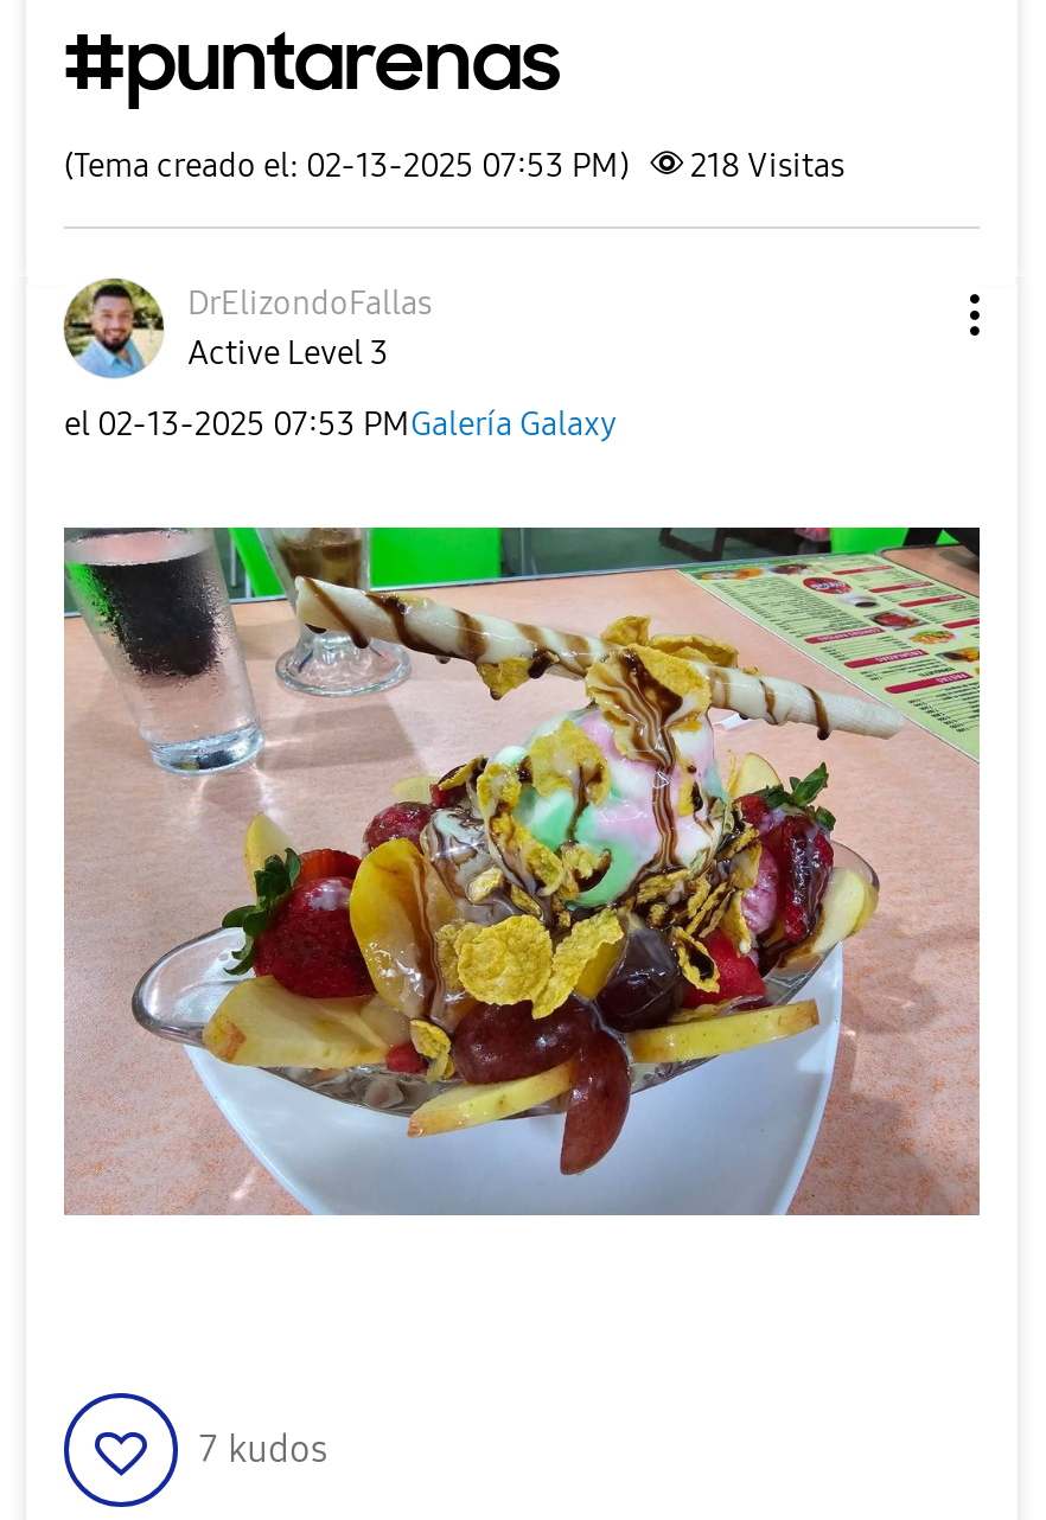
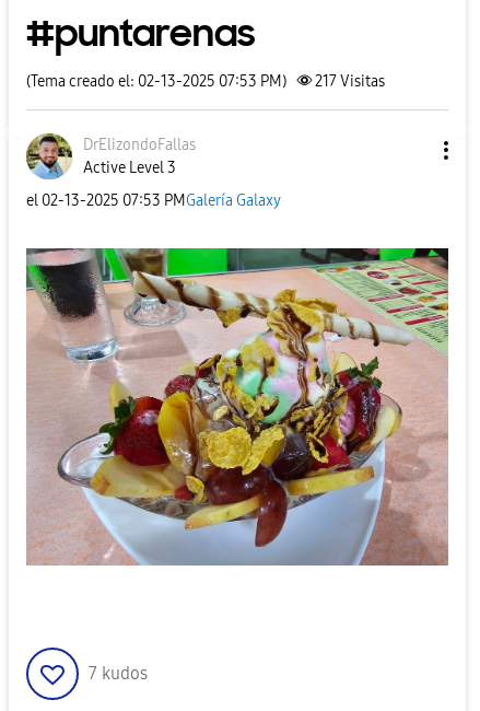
[64,146,844,186] (Tema creado el: 02-13-2025 07:53 PM) 218 Visitas -> [26,72,385,91] (Tema creado el: 02-13-2025 07:53 PM) 217 Visitas

